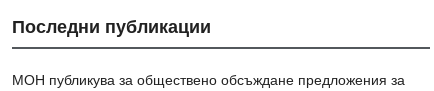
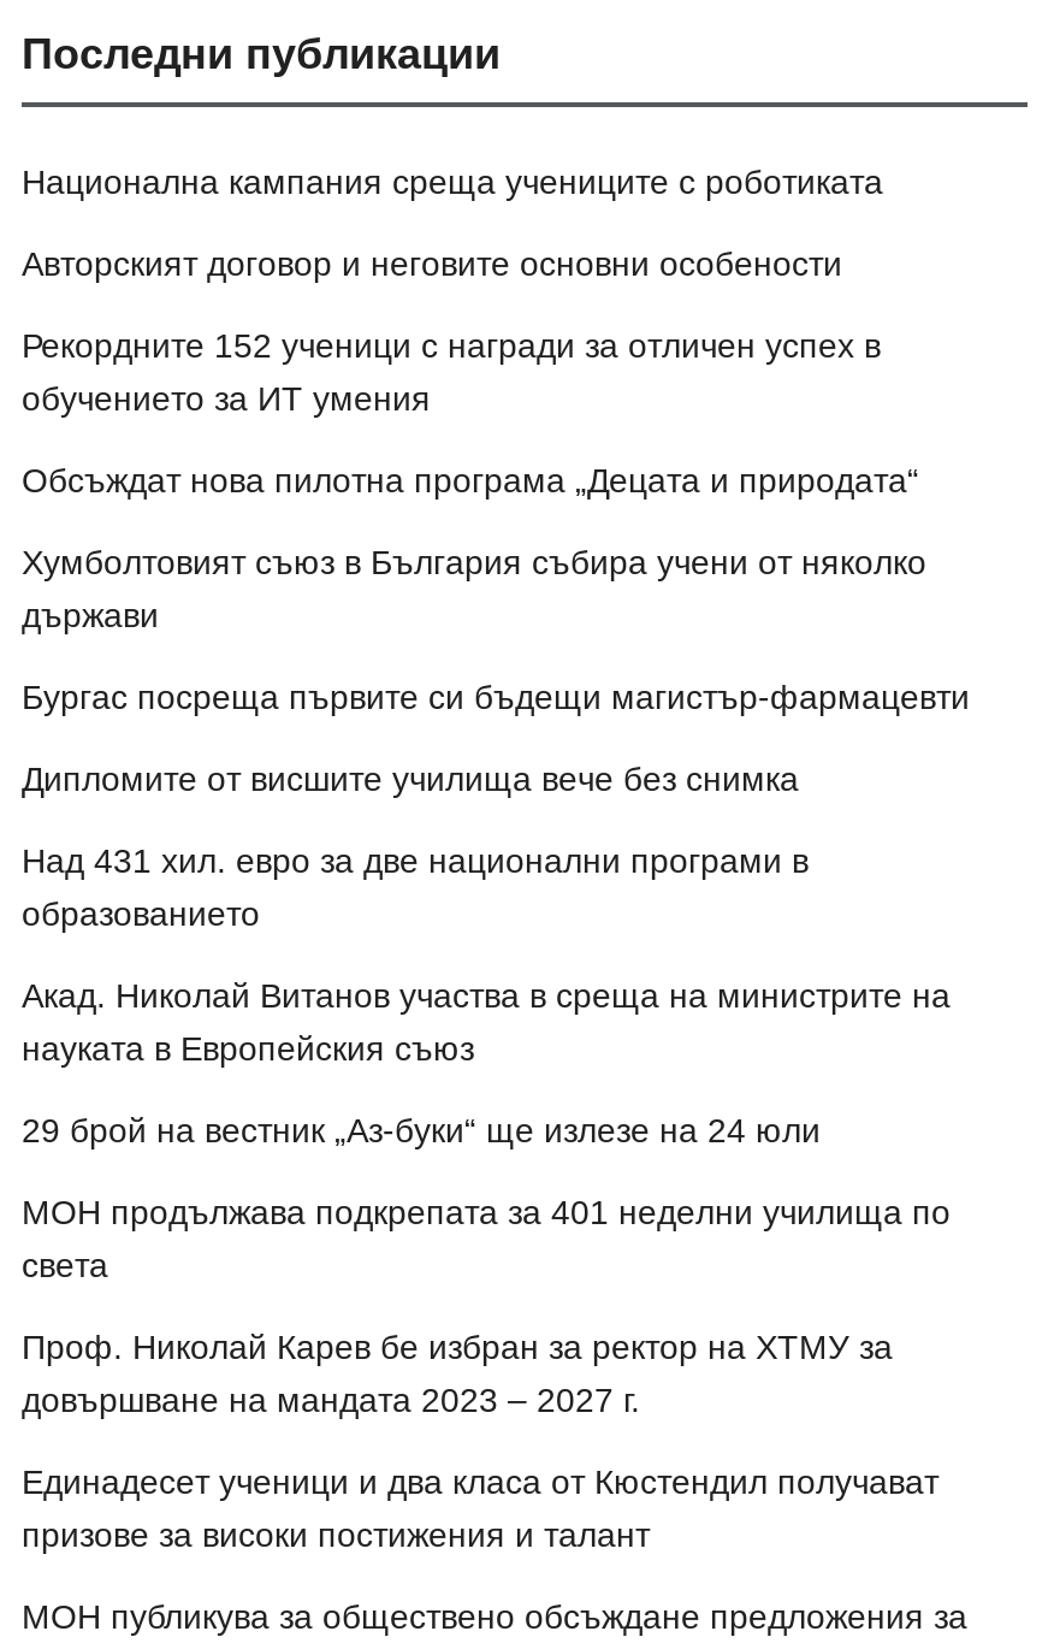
none -> [22,162,970,1554] Национална кампания среща учениците с роботиката | Авторският договор и неговите основни особености | Рекордните 152 ученици с награди за отличен успех в | обучението за ИТ умения | Обсъждат нова пилотна програма „Децата и природата“ | Хумболтовият съюз в България събира учени от няколко | държави | Бургас посреща първите си бъдещи магистър-фармацевти | Дипломите от висшите училища вече без снимка | Над 431 хил. евро за две национални програми в | образованието | Акад. Николай Витанов участва в среща на министрите на | науката в Европейския съюз | 29 брой на вестник „Аз-буки“ ще излезе на 24 юли | МОН продължава подкрепата за 401 неделни училища по | света | Проф. Николай Карев бе избран за ректор на ХТМУ за | довършване на мандата 2023 – 2027 г. | Единадесет ученици и два класа от Кюстендил получават | призове за високи постижения и талант

